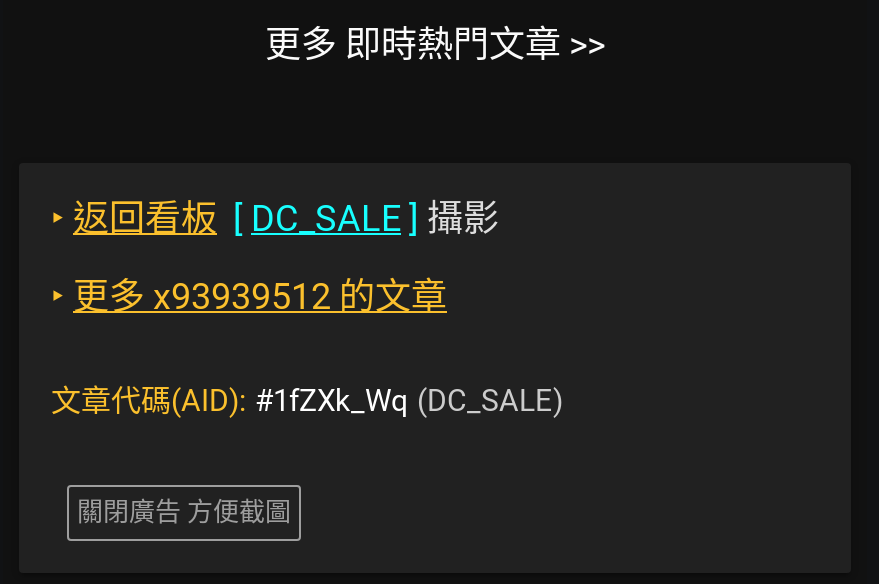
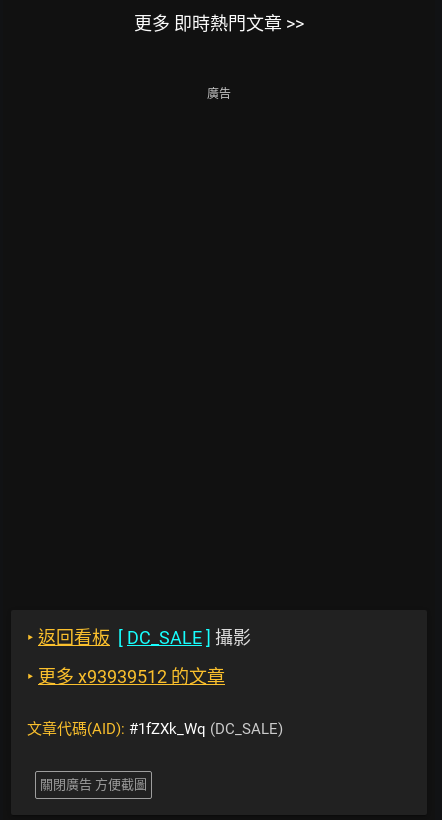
none -> [207,87,231,101] 廣告

